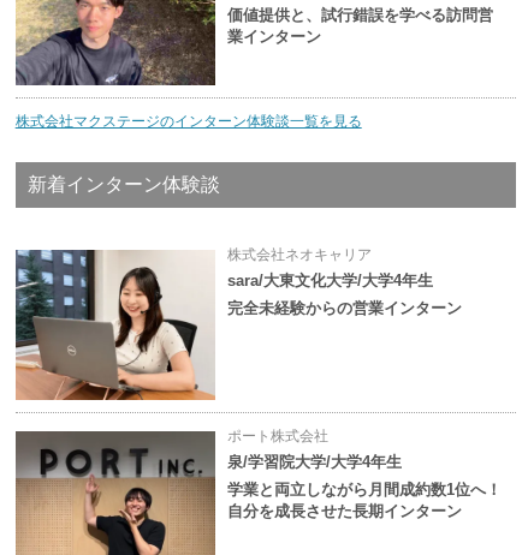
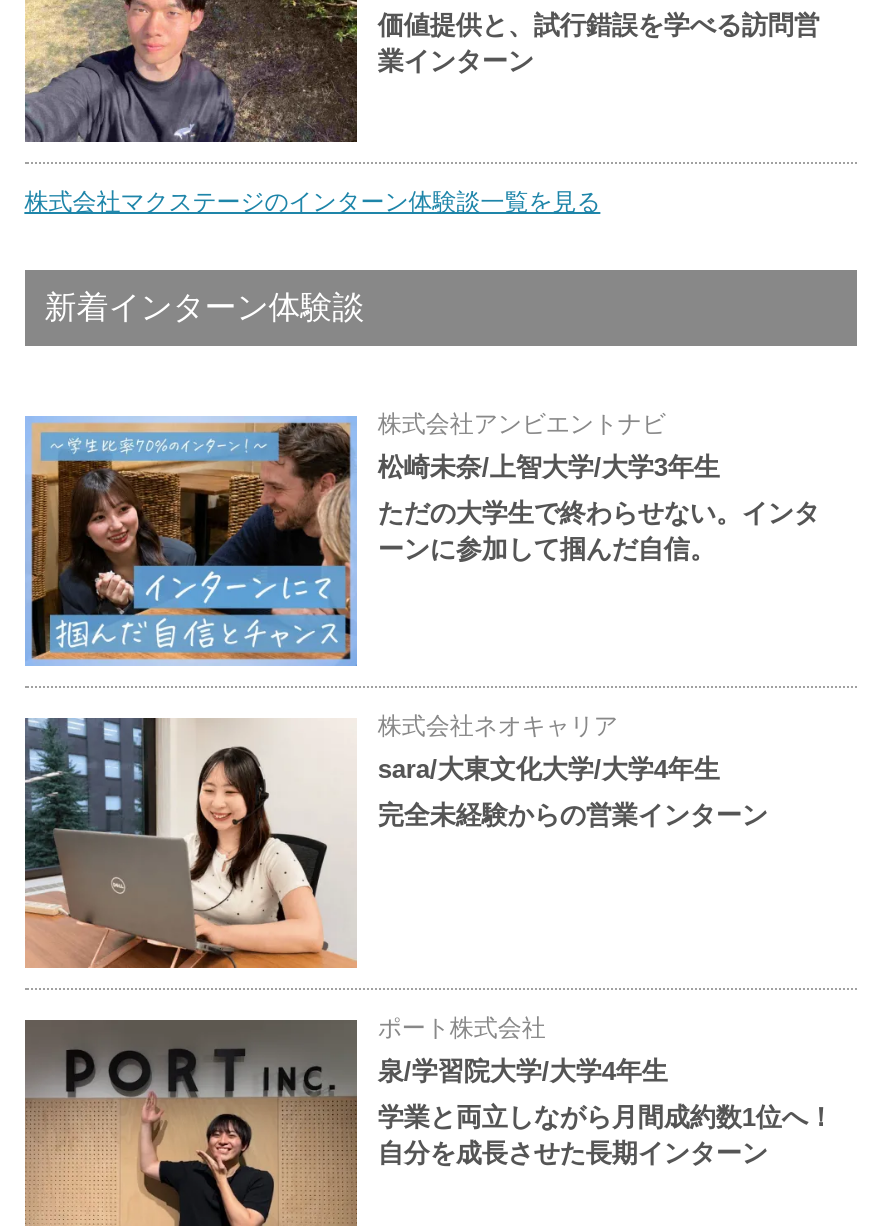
none -> [23,411,820,668] [image] | 株式会社アンビエントナビ | 松崎未奈/上智大学/大学3年生 | ただの大学生で終わらせない。インタ | ーンに参加して掴んだ自信。

